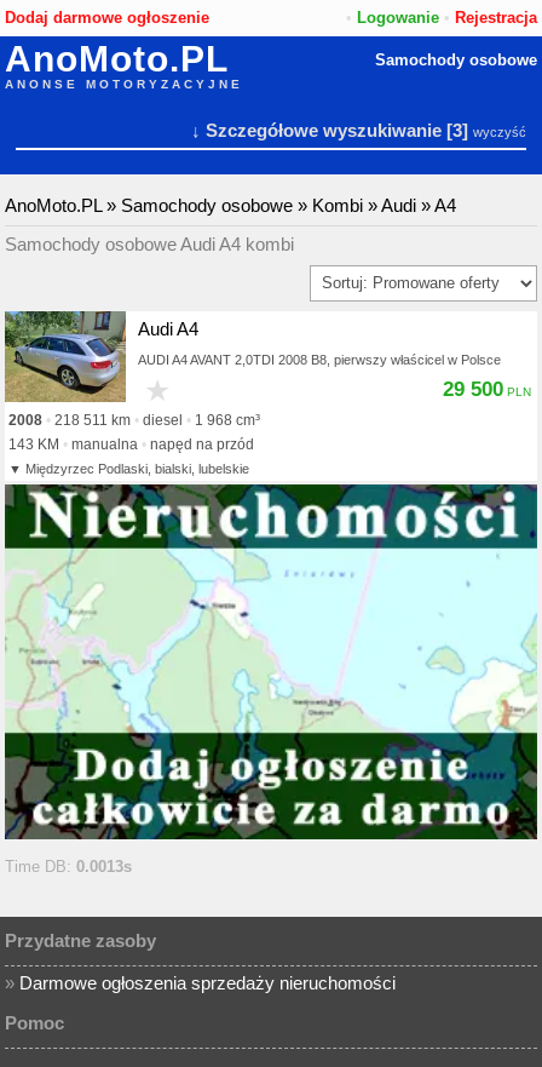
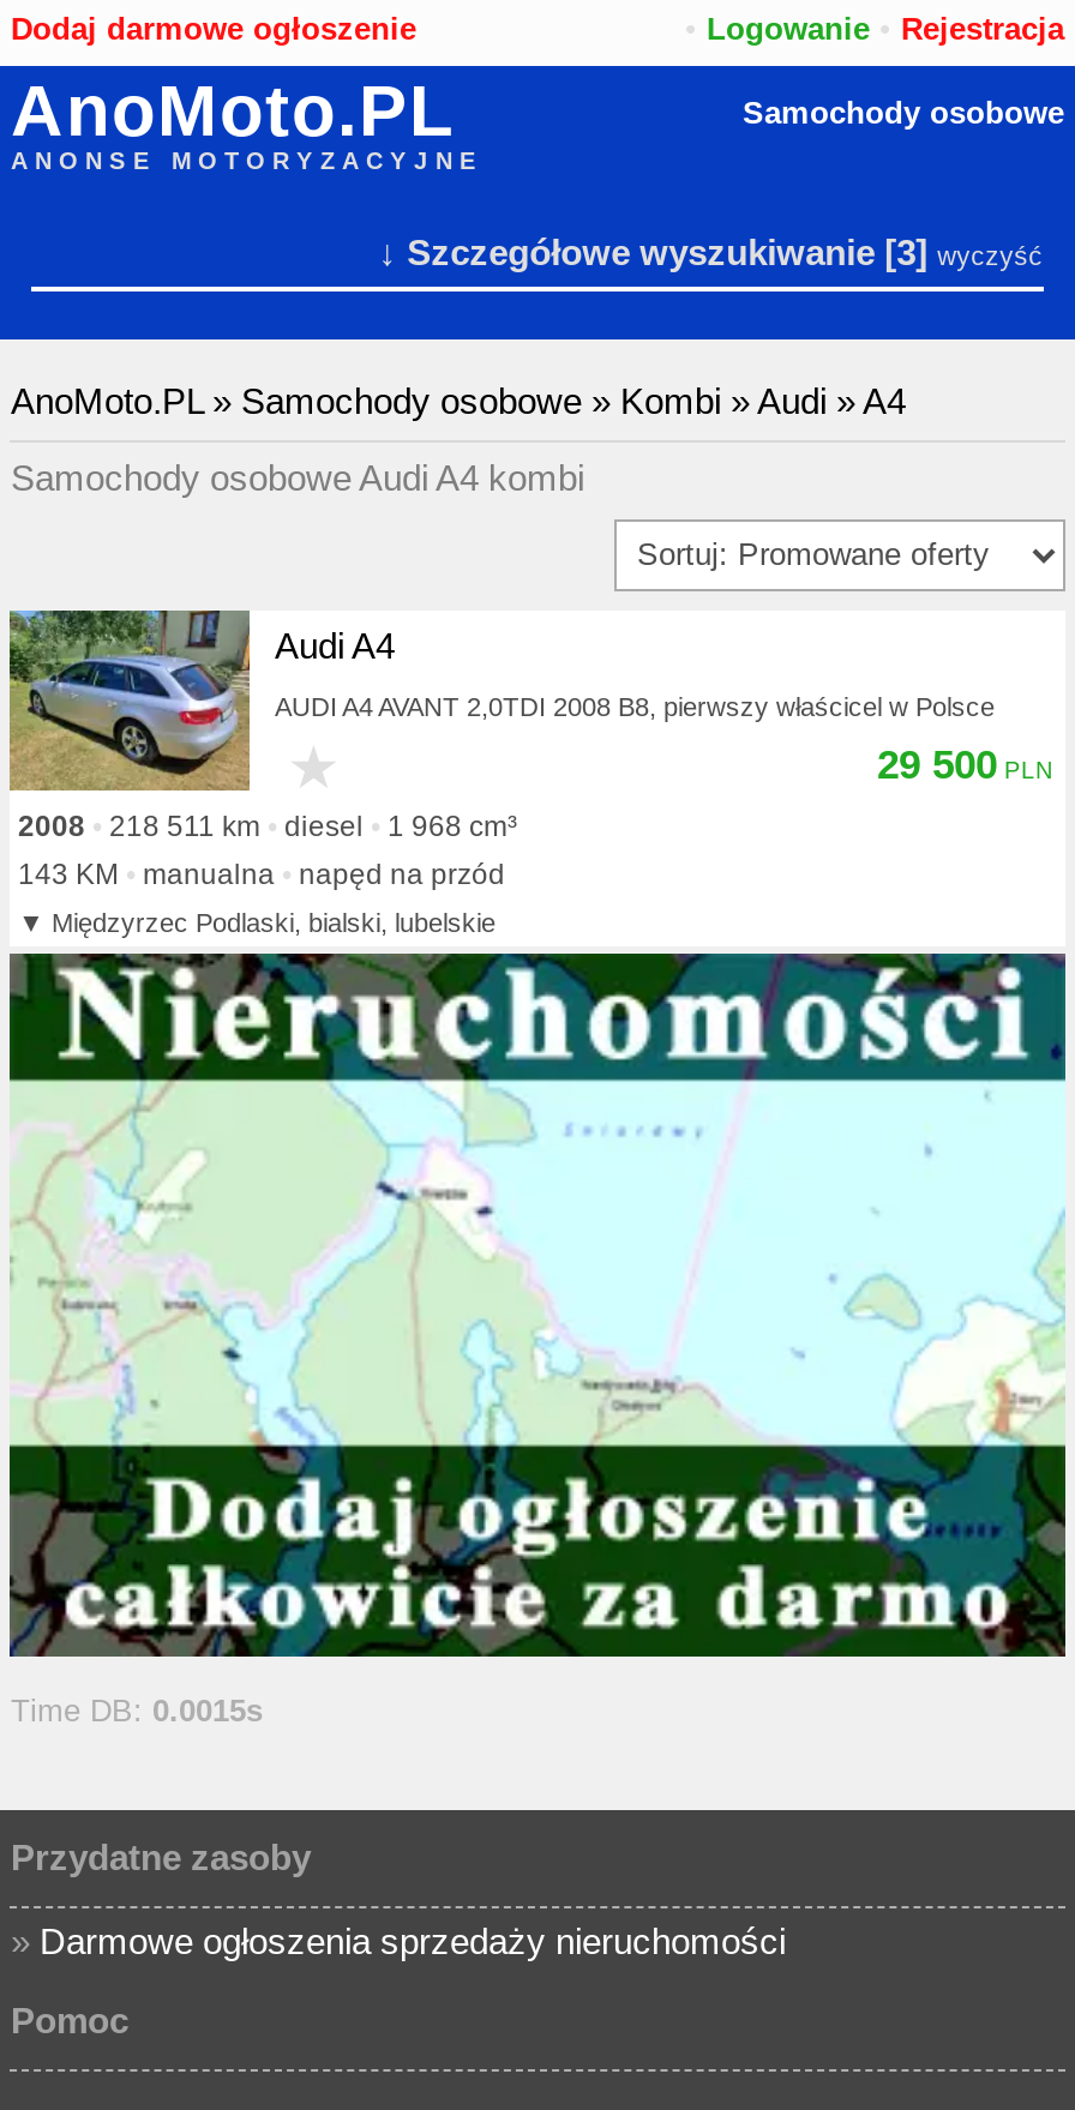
[5,857,132,875] Time DB: 0.0013s -> [11,1692,263,1728] Time DB: 0.0015s

